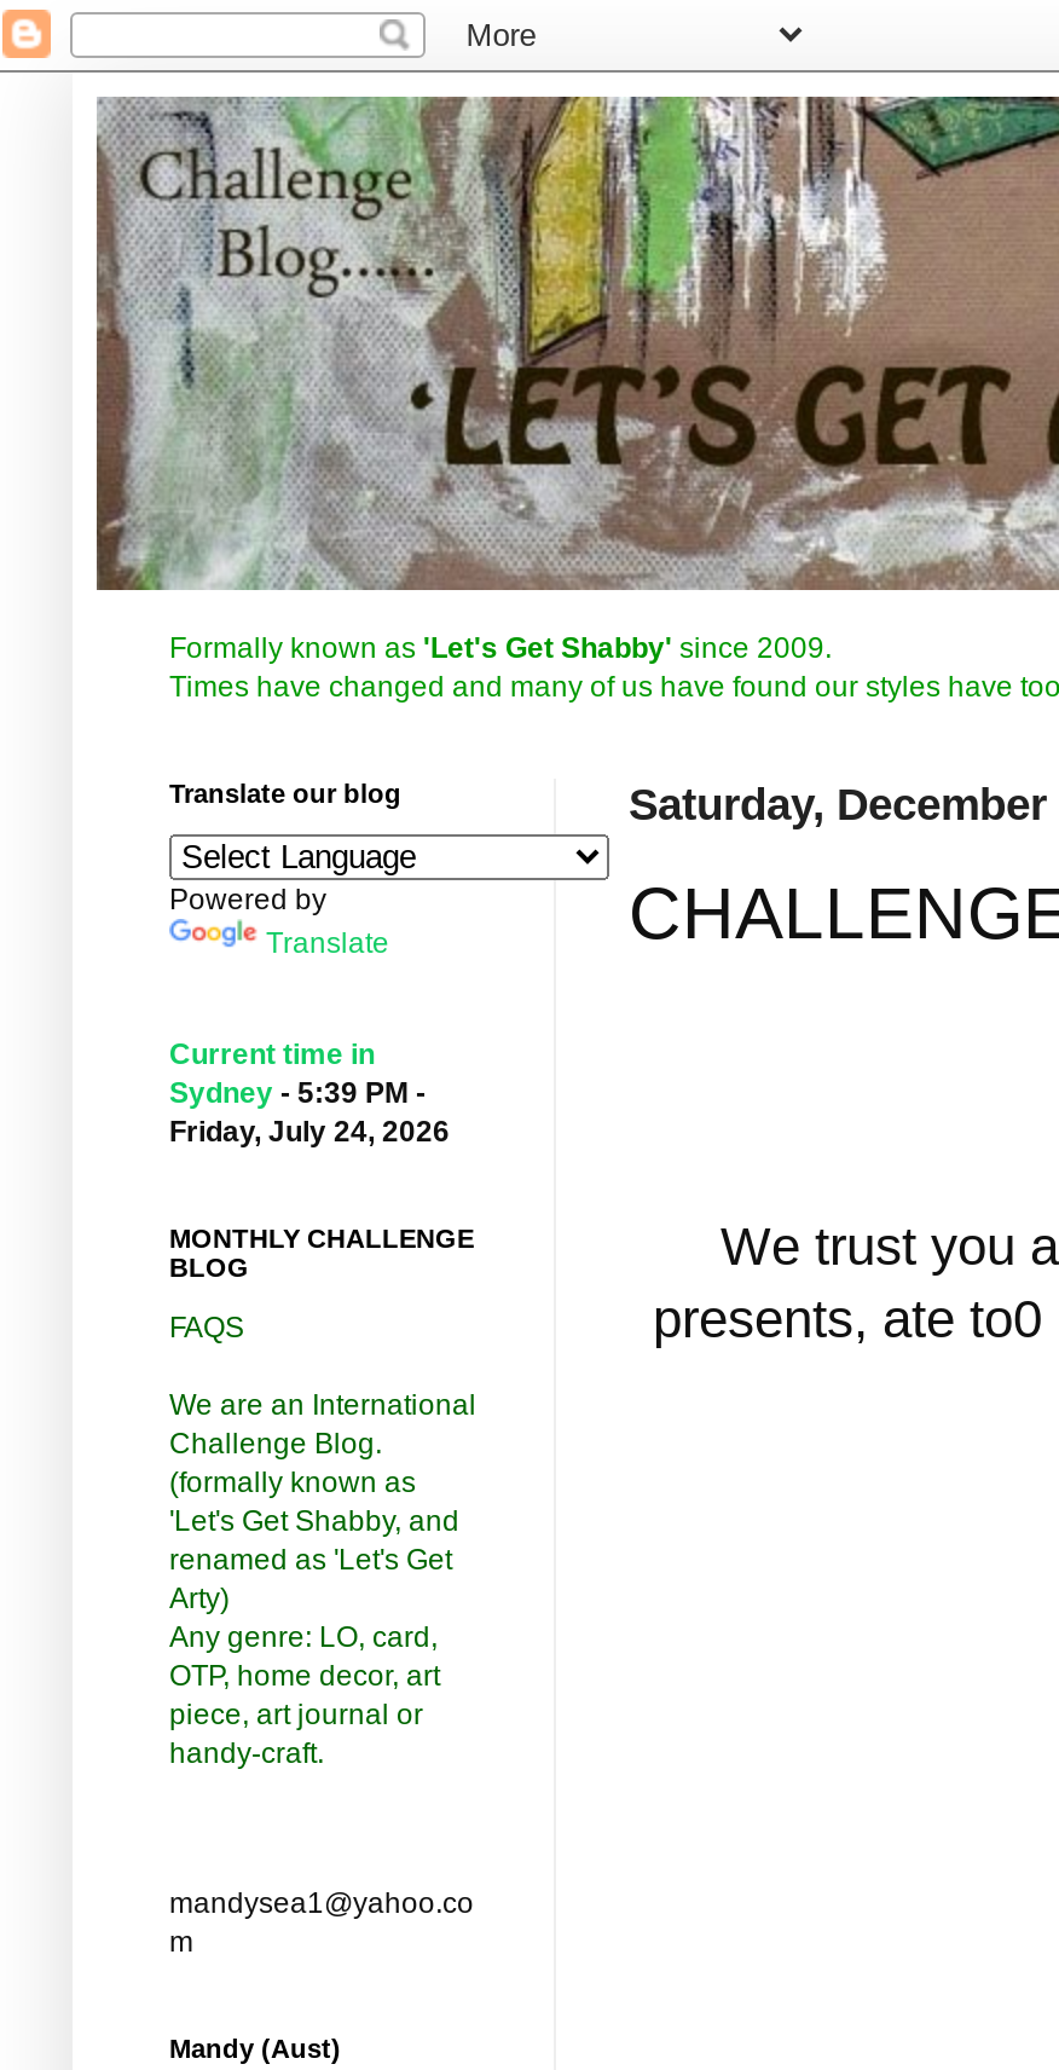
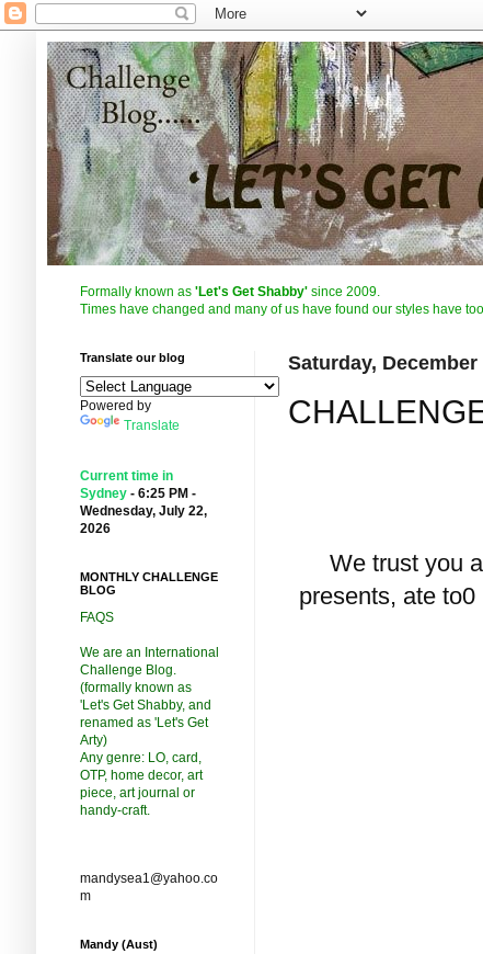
[169,1076,450,1149] Sydney - 5:39 PM - | Friday, July 24, 2026 -> [80,486,207,536] Sydney - 6:25 PM - | Wednesday, July 22, | 2026

